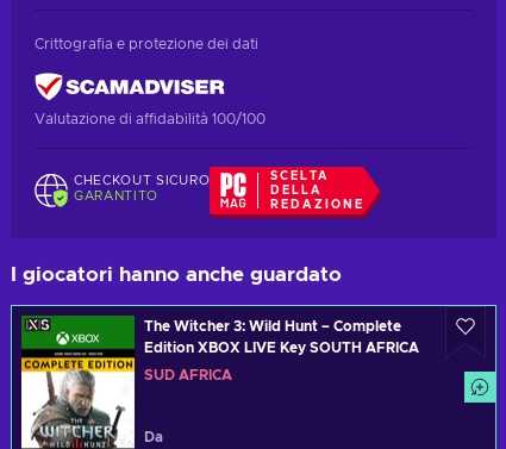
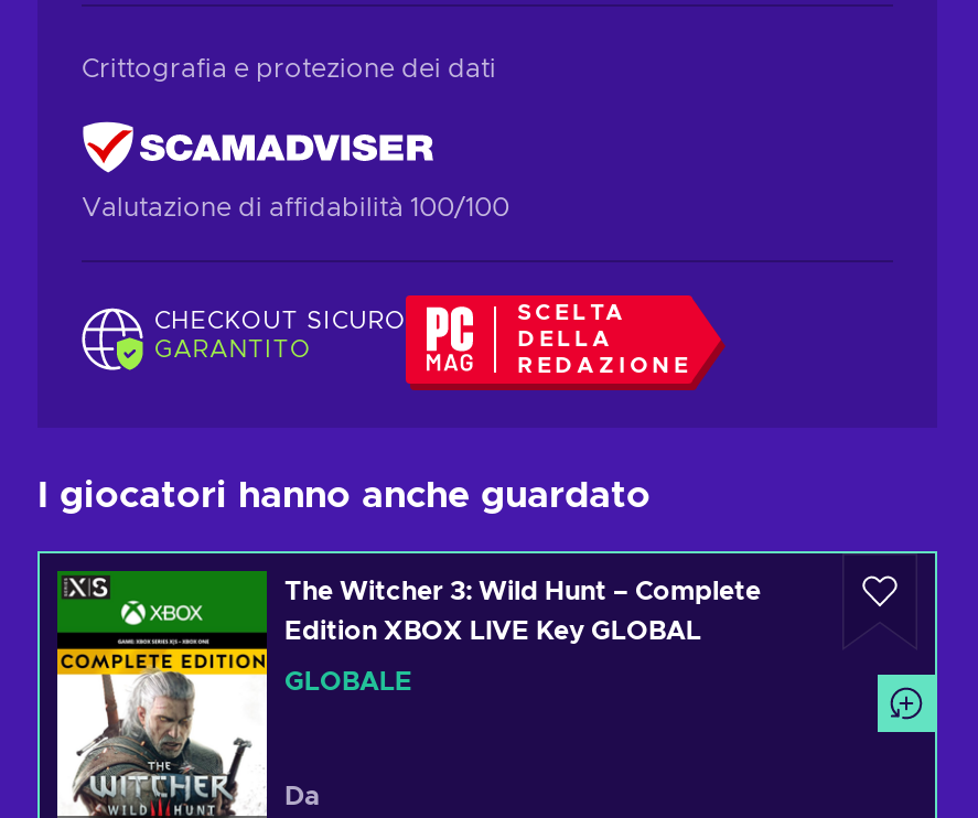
[144,340,419,354] Edition XBOX LIVE Key SOUTH AFRICA -> [284,616,701,643] Edition XBOX LIVE Key GLOBAL
[144,368,232,382] SUD AFRICA -> [284,667,412,694] GLOBALE

